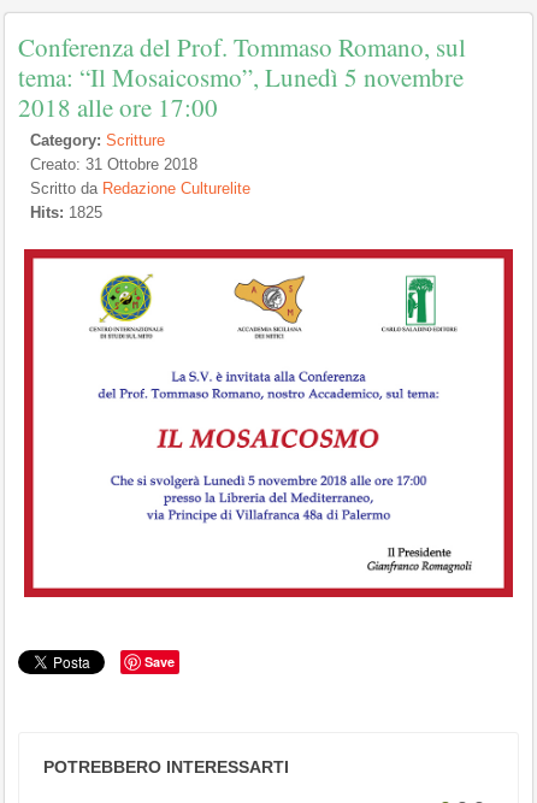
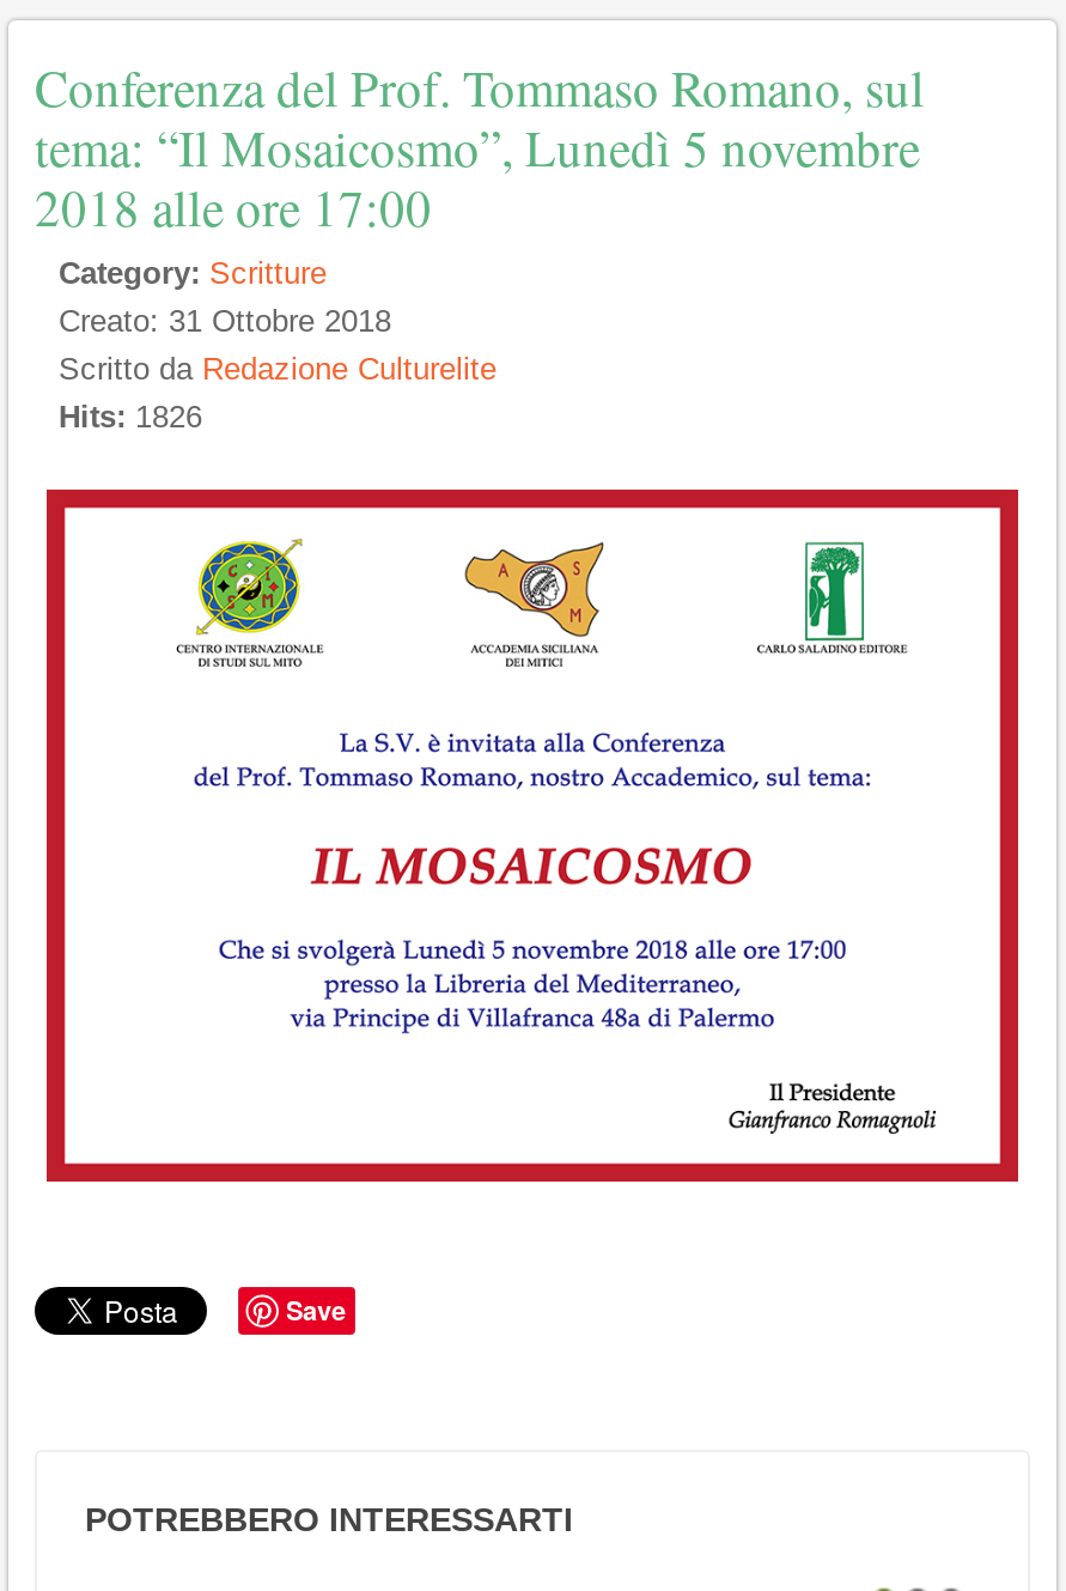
[30,203,102,222] Hits: 1825 -> [59,399,202,435] Hits: 1826

